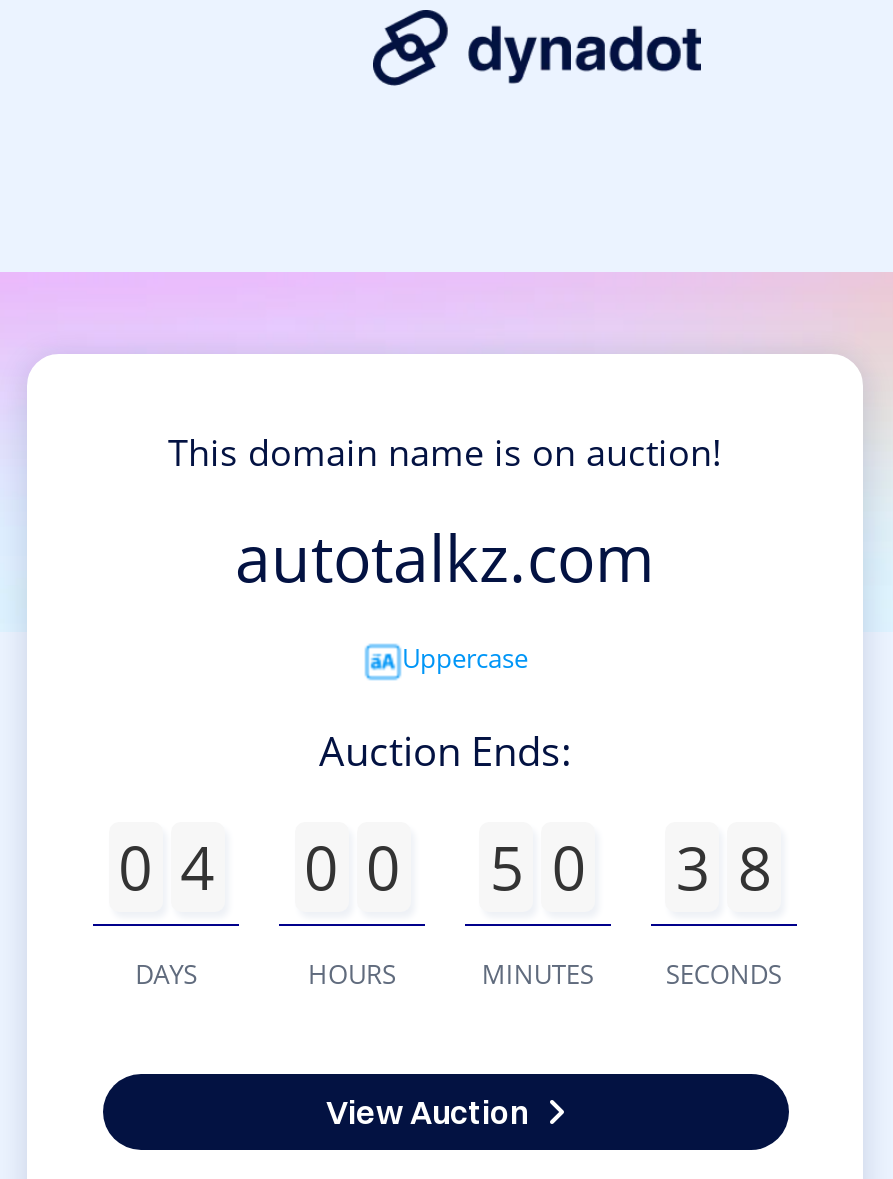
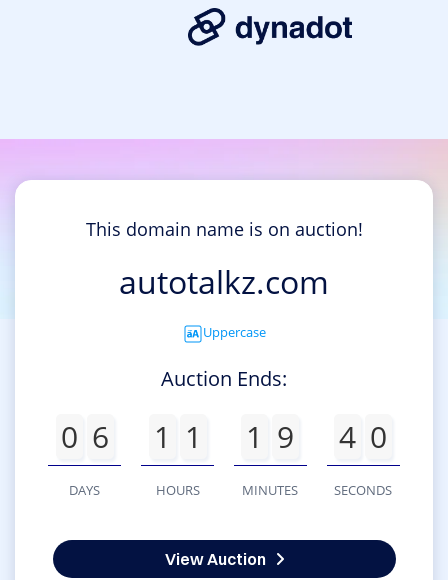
[118,826,214,908] 0 4 -> [61,416,109,457] 0 6
[304,826,400,908] 0 0 -> [153,416,201,457] 1 1
[490,826,586,908] 5 0 -> [246,416,294,457] 1 9
[676,826,772,908] 3 8 -> [339,416,387,457] 4 0

